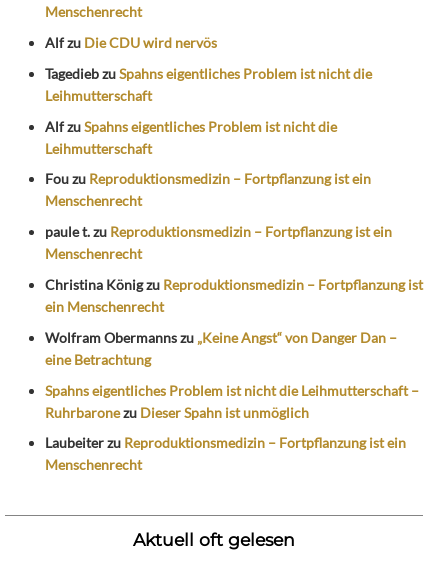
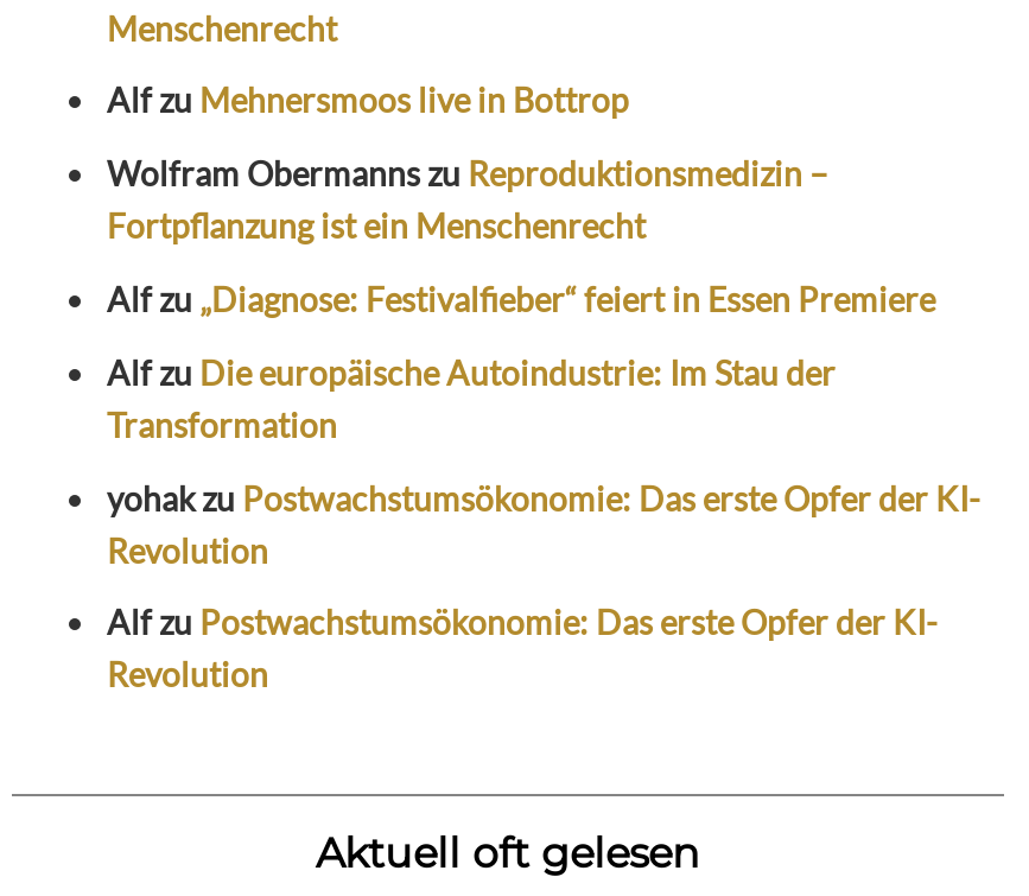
[45,34,423,473] Alf zu Die CDU wird nervös | Tagedieb zu Spahns eigentliches Problem ist nicht die | Leihmutterschaft | Alf zu Spahns eigentliches Problem ist nicht die | Leihmutterschaft | Fou zu Reproduktionsmedizin – Fortpflanzung ist ein | Menschenrecht | paule t. zu Reproduktionsmedizin – Fortpflanzung ist ein | Menschenrecht | Christina König zu Reproduktionsmedizin – Fortpflanzung ist | ein Menschenrecht | Wolfram Obermanns zu „Keine Angst“ von Danger Dan – | eine Betrachtung | Spahns eigentliches Problem ist nicht die Leihmutterschaft – | Ruhrbarone zu Dieser Spahn ist unmöglich | Laubeiter zu Reproduktionsmedizin – Fortpflanzung ist ein | Menschenrecht -> [107,81,980,695] Alf zu Mehnersmoos live in Bottrop | Wolfram Obermanns zu Reproduktionsmedizin – | Fortpflanzung ist ein Menschenrecht | Alf zu „Diagnose: Festivalfieber“ feiert in Essen Premiere | Alf zu Die europäische Autoindustrie: Im Stau der | Transformation | yohak zu Postwachstumsökonomie: Das erste Opfer der KI- | Revolution | Alf zu Postwachstumsökonomie: Das erste Opfer der KI- | Revolution

